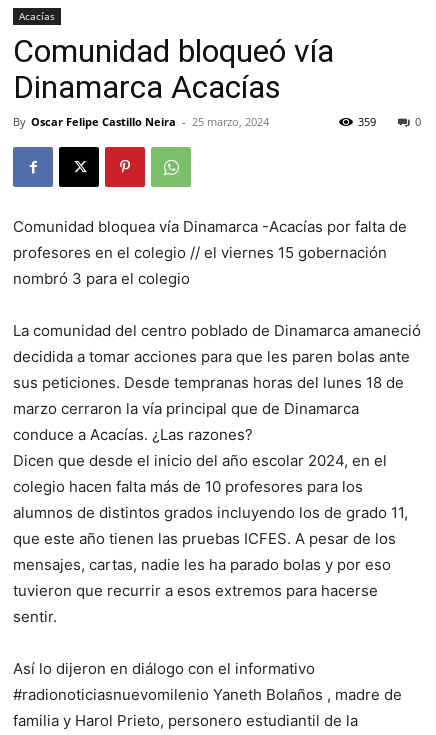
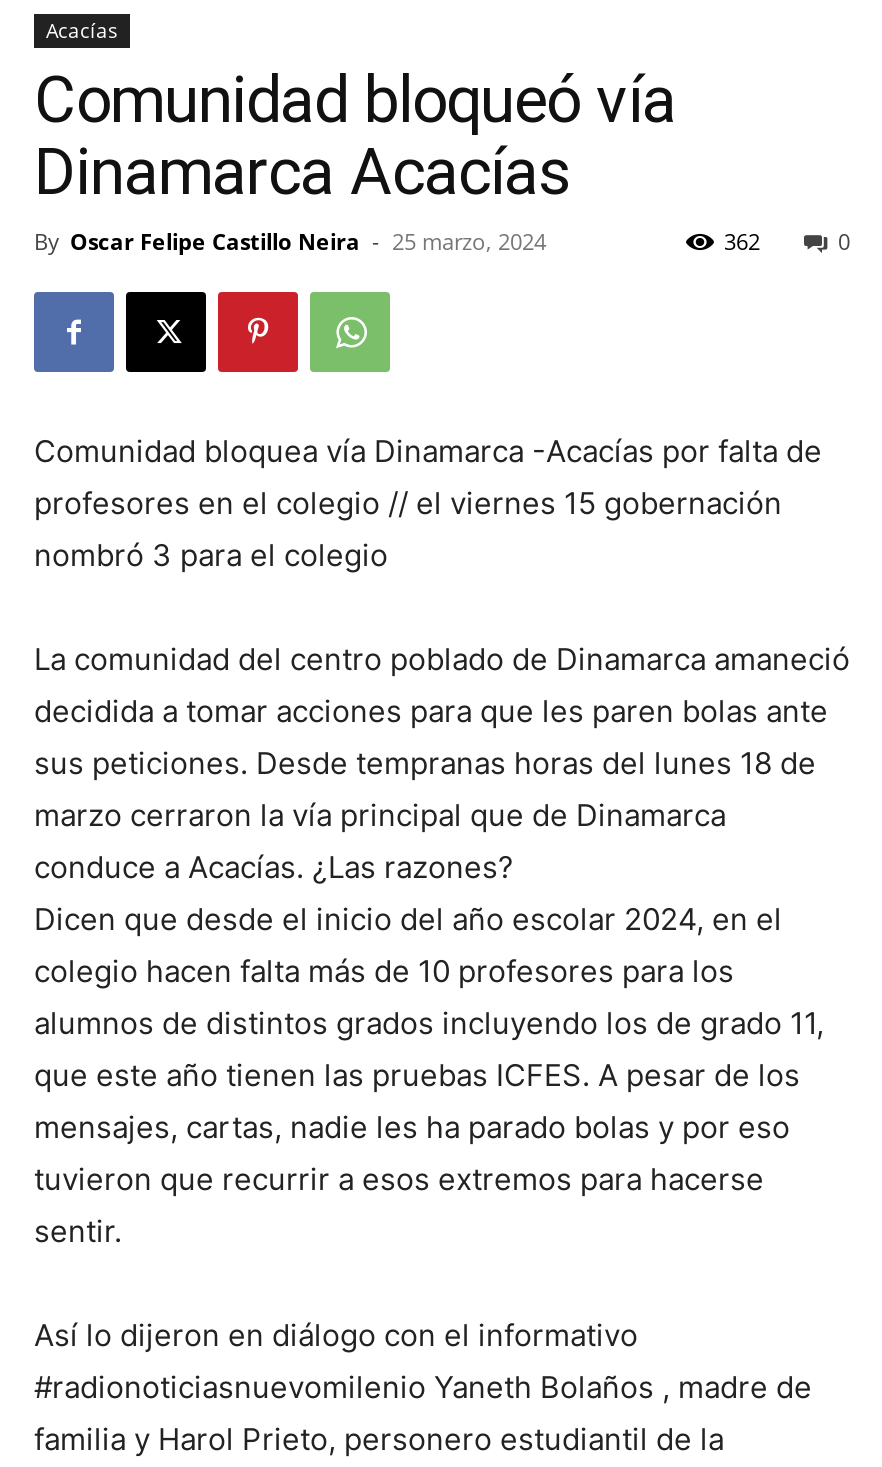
[358,114,376,129] 359 -> [724,226,760,256] 362

